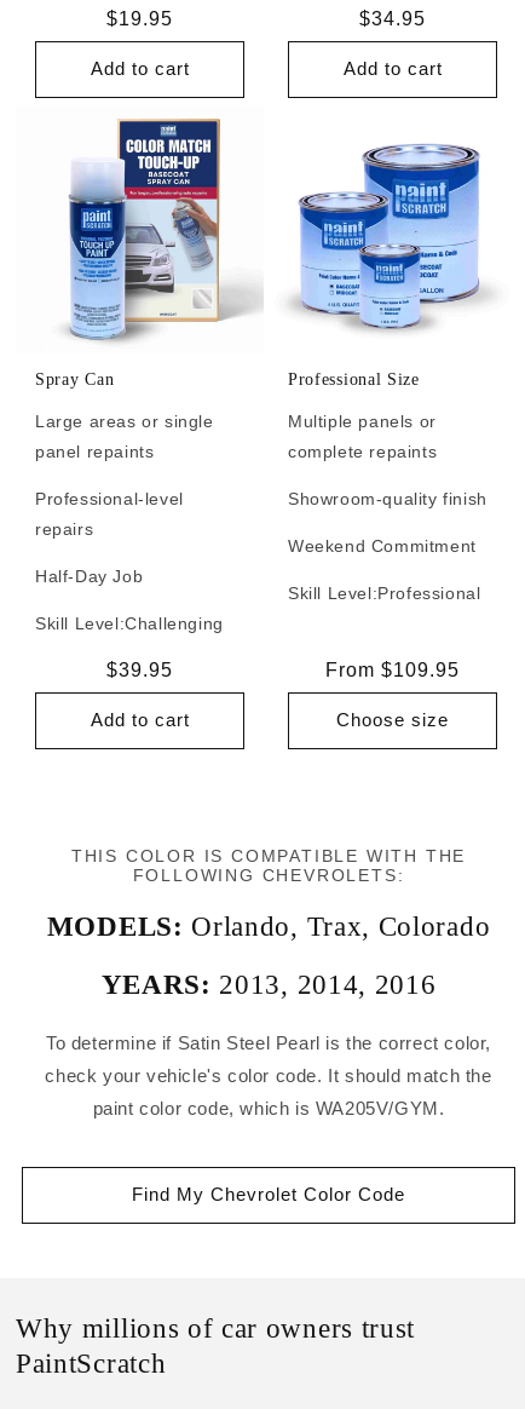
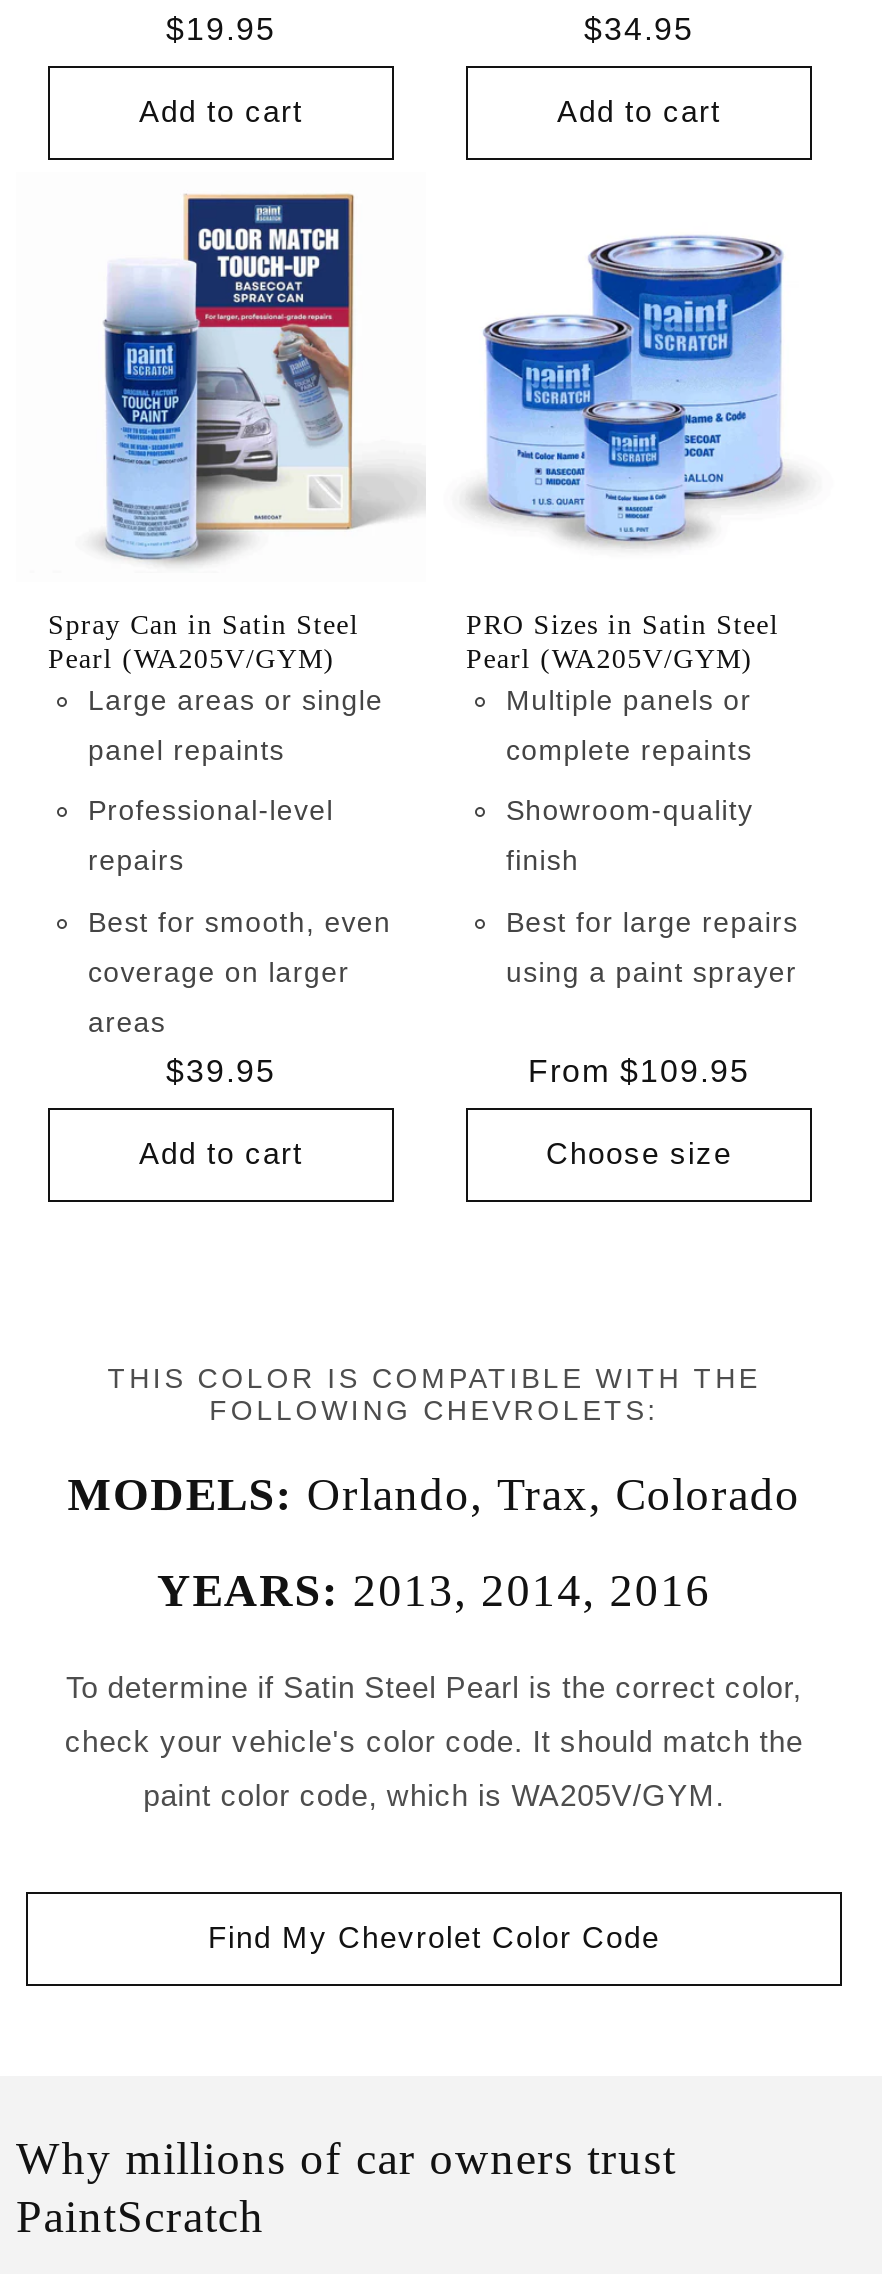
[35,370,114,388] Spray Can -> [48,609,359,673] Spray Can in Satin Steel | Pearl (WA205V/GYM)
[288,370,419,388] Professional Size -> [466,609,779,673] PRO Sizes in Satin Steel | Pearl (WA205V/GYM)
[288,488,487,602] Showroom-quality finish | Weekend Commitment | Skill Level: Professional -> [506,794,798,987] Showroom-quality | finish | Best for large repairs | using a paint sprayer
[35,566,224,632] Half-Day Job | Skill Level: Challenging -> [88,905,391,1037] Best for smooth, even | coverage on larger | areas

